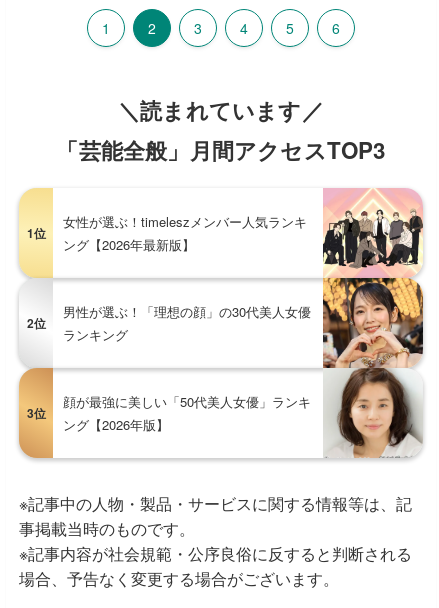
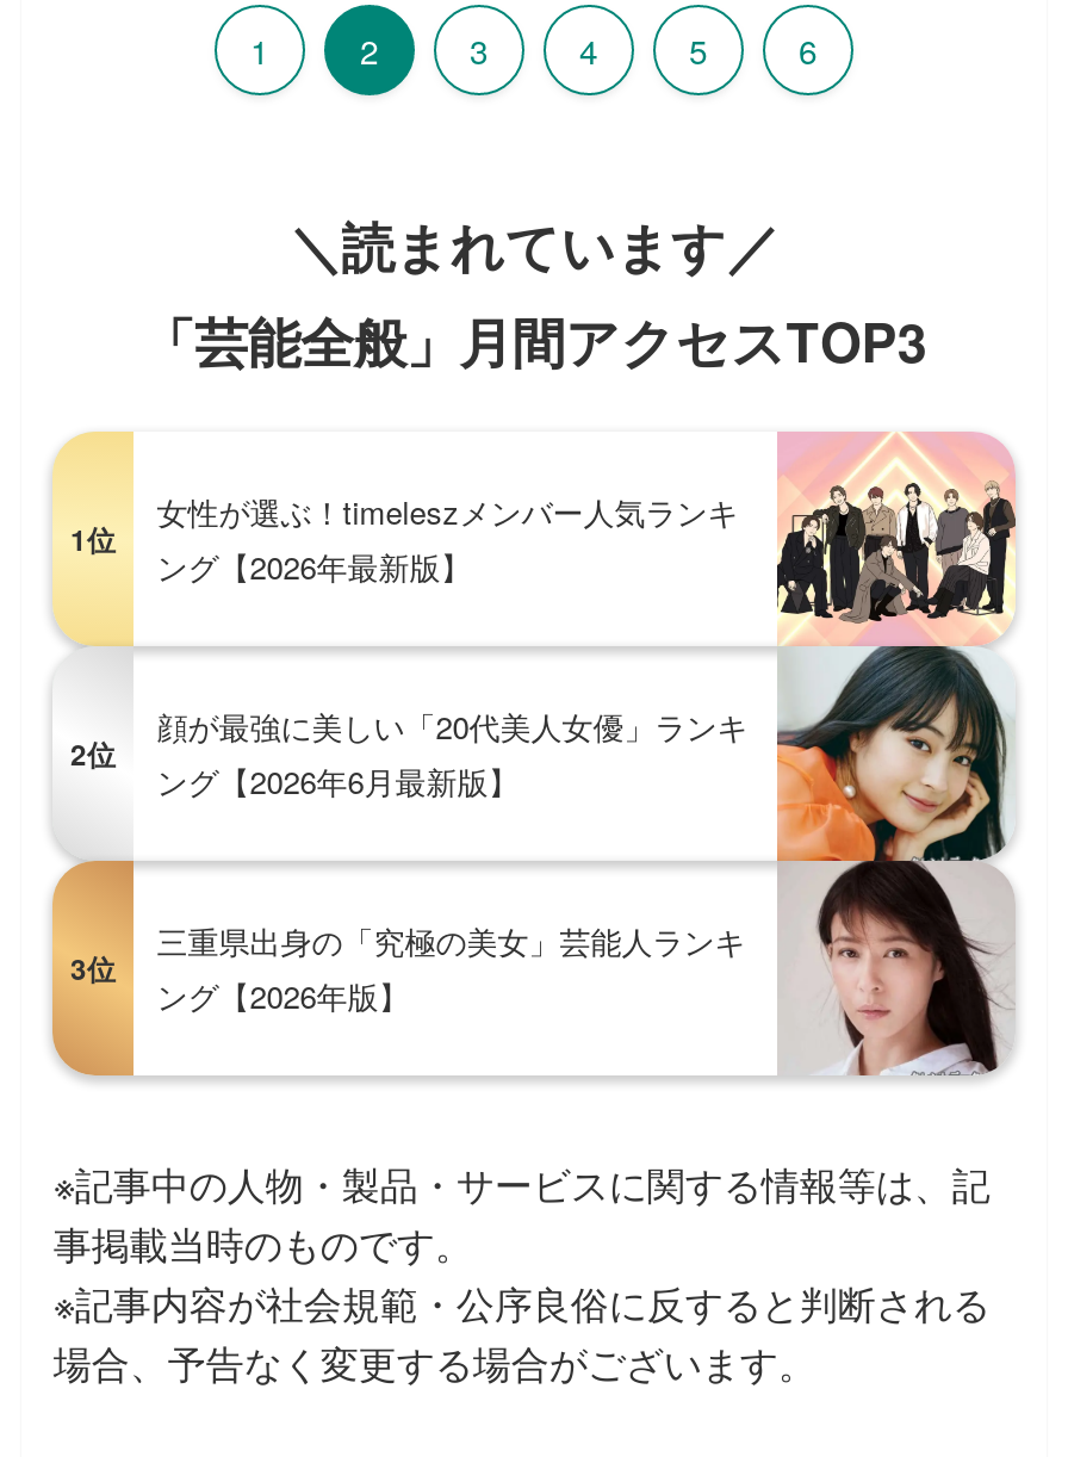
[63,277,424,459] [image] | 男性が選ぶ！「理想の顔」の30代美人女優 | ランキング -> [157,644,1016,1075] [image] | 顔が最強に美しい「20代美人女優」ランキ | ング【2026年6月最新版】
[63,392,311,411] 顔が最強に美しい「50代美人女優」ランキ -> [157,919,745,964] 三重県出身の「究極の美女」芸能人ランキ

